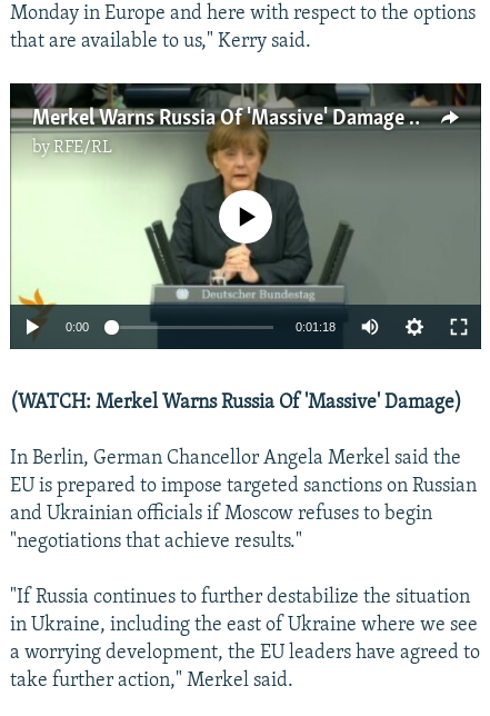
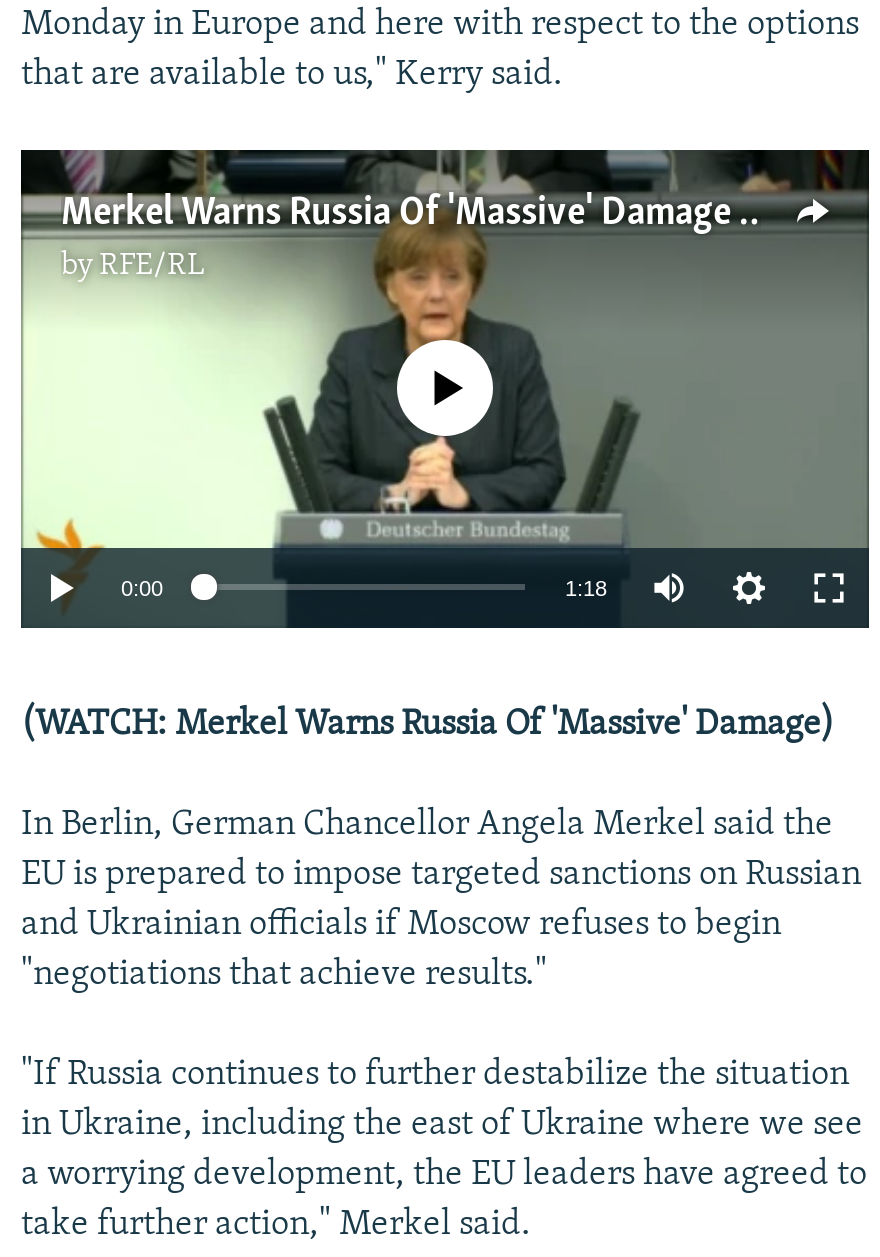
[296,321,336,334] 0:01:18 -> [565,575,607,599] 1:18

